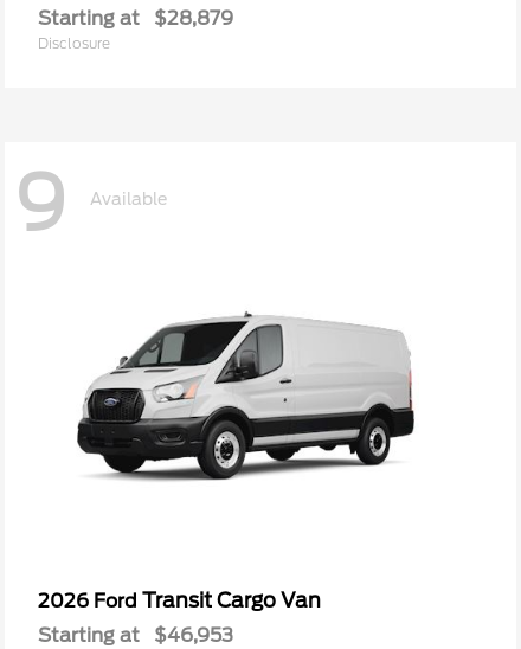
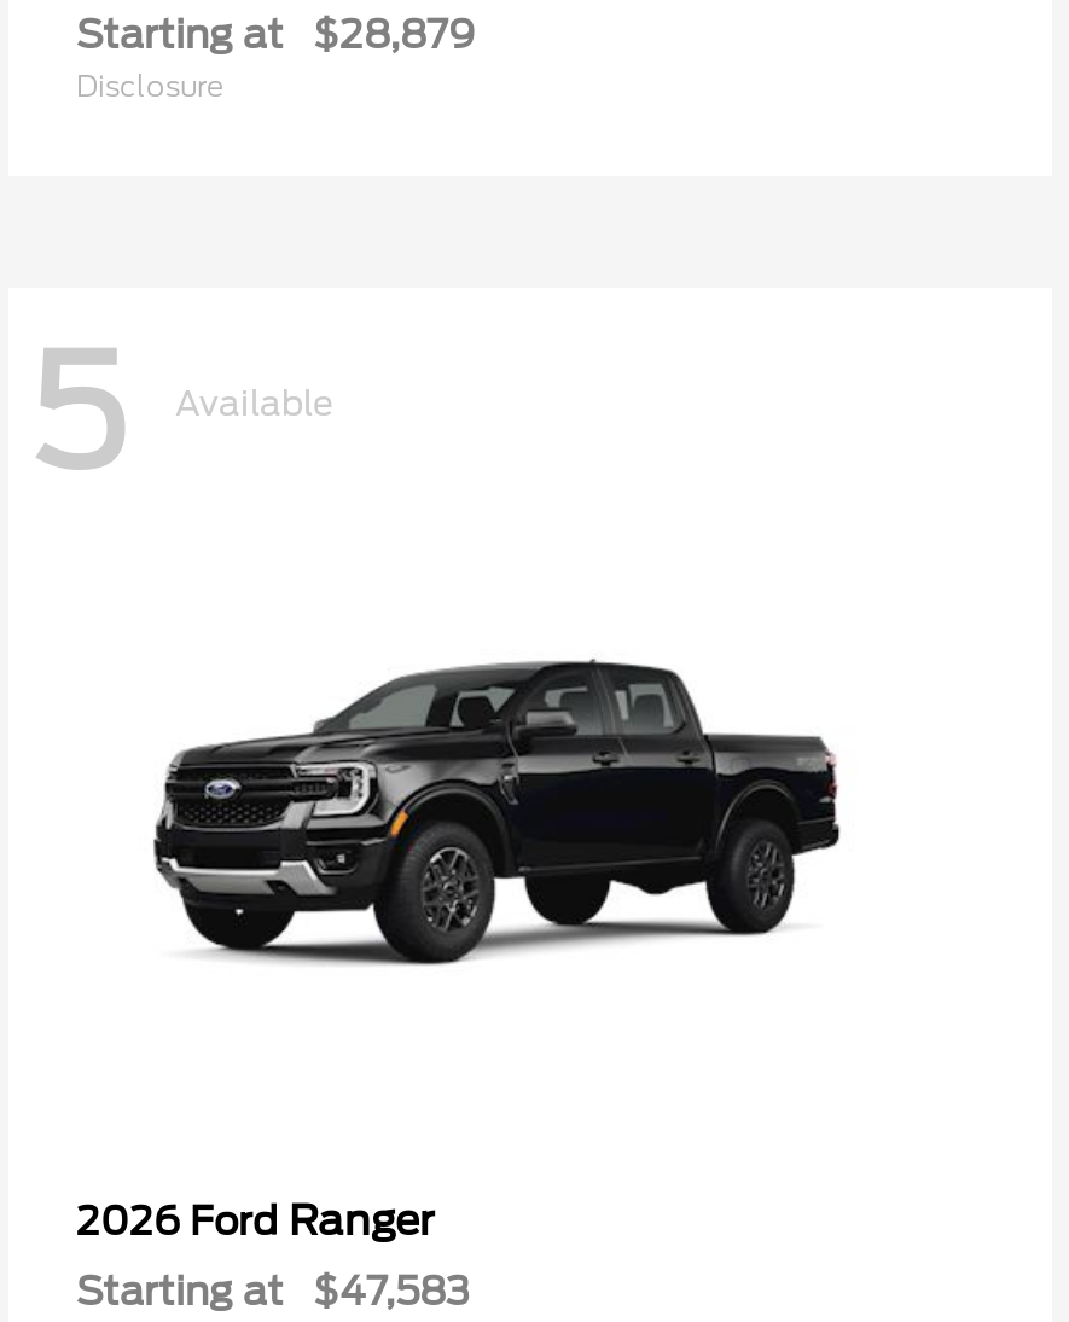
[14,159,167,249] 9 Available -> [28,322,332,506] 5 Available
[76,311,416,482] [image] -> [151,636,844,979] [image]
[38,588,321,612] 2026 Ford Transit Cargo Van -> [76,1198,434,1246] 2026 Ford Ranger
[38,624,233,646] Starting at $46,953 -> [76,1271,470,1316] Starting at $47,583

